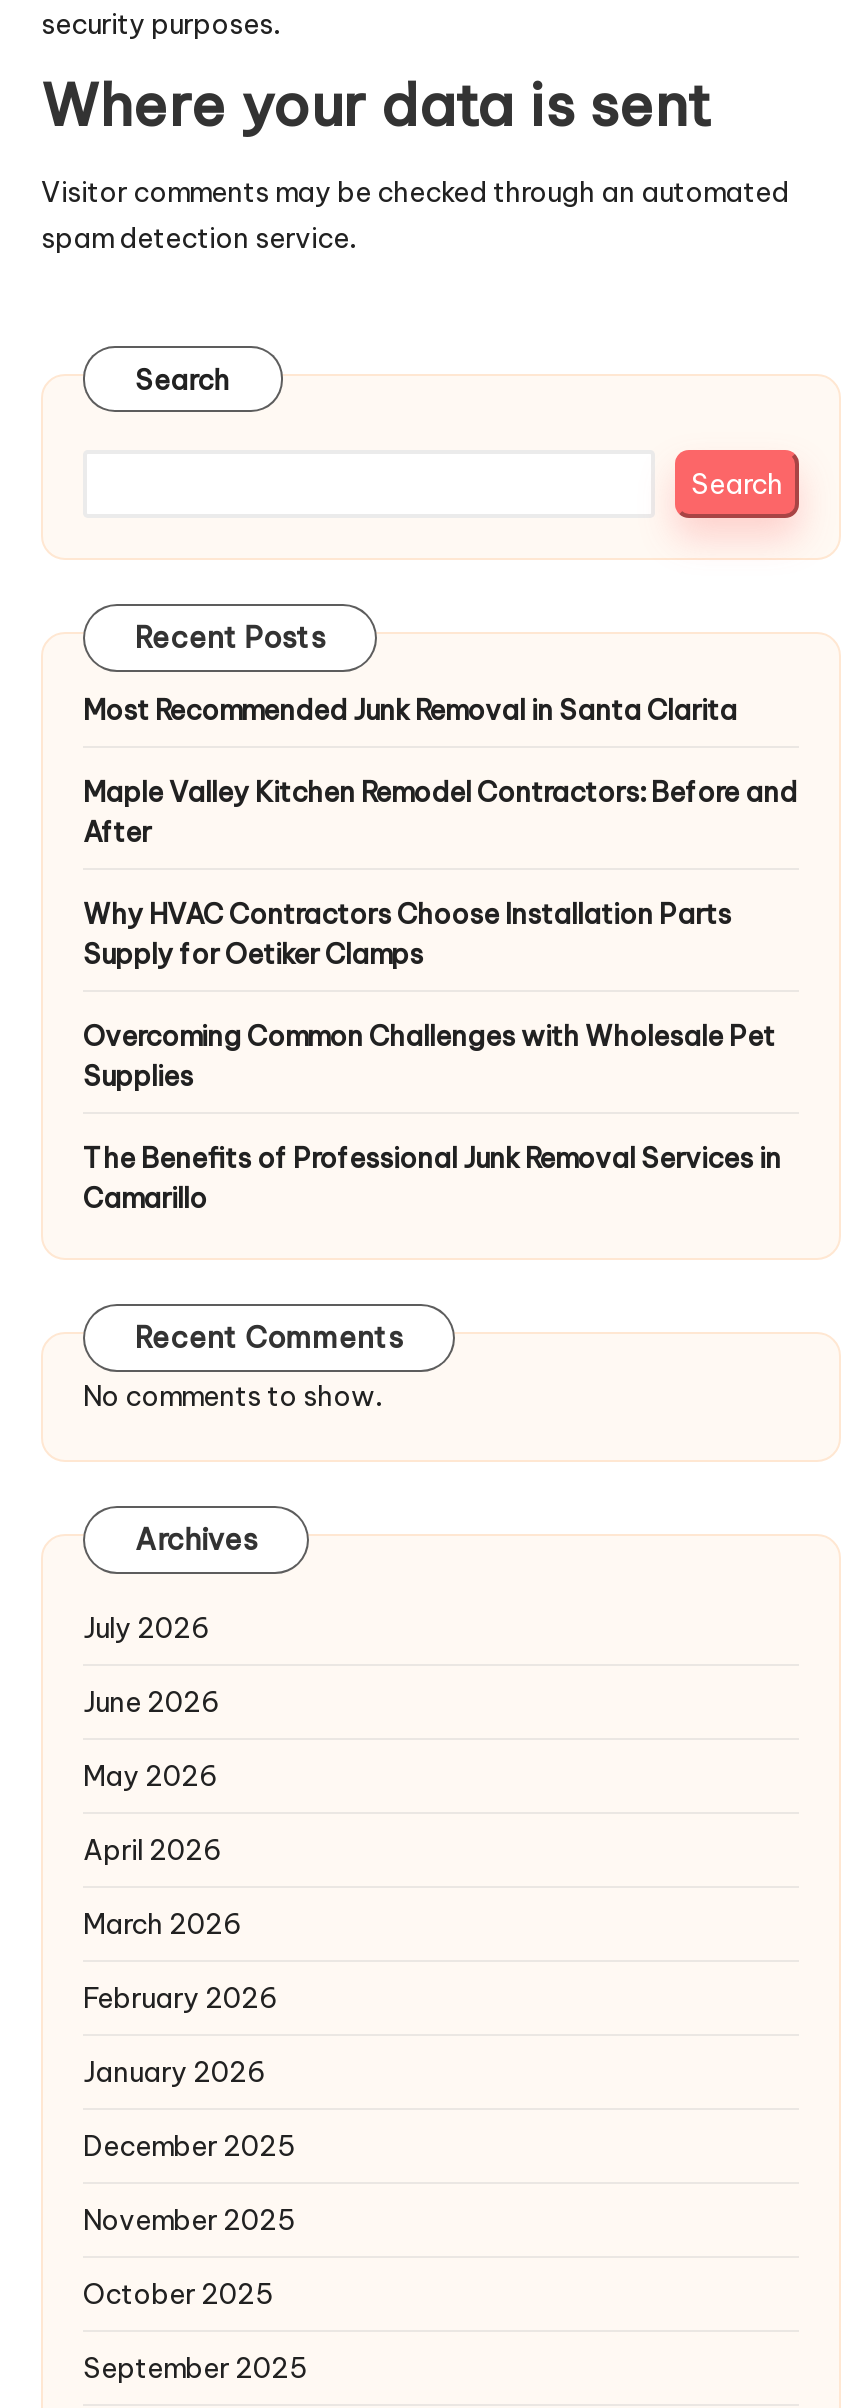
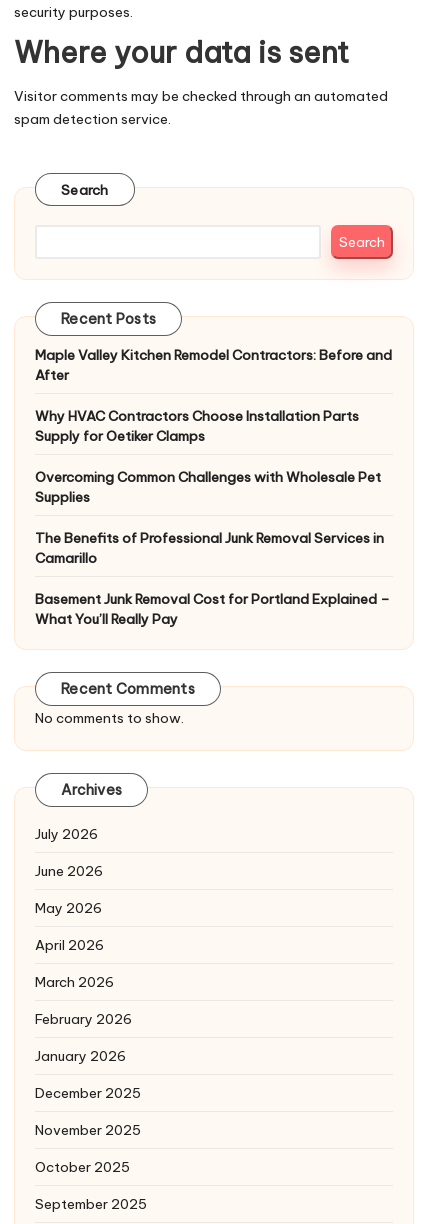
[83,691,737,727] Most Recommended Junk Removal in Santa Clarita -> none
moved [83,773,797,1215] -> [35,346,392,567]: Maple Valley Kitchen Remodel Contractors: Before and | After | Why HVAC Contractors Choose Installation Parts | Supply for Oetiker Clamps | Overcoming Common Challenges with Wholesale Pet | Supplies | The Benefits of Professional Junk Removal Services in | Camarillo
none -> [35,590,390,628] Basement Junk Removal Cost for Portland Explained – | What You’ll Really Pay

